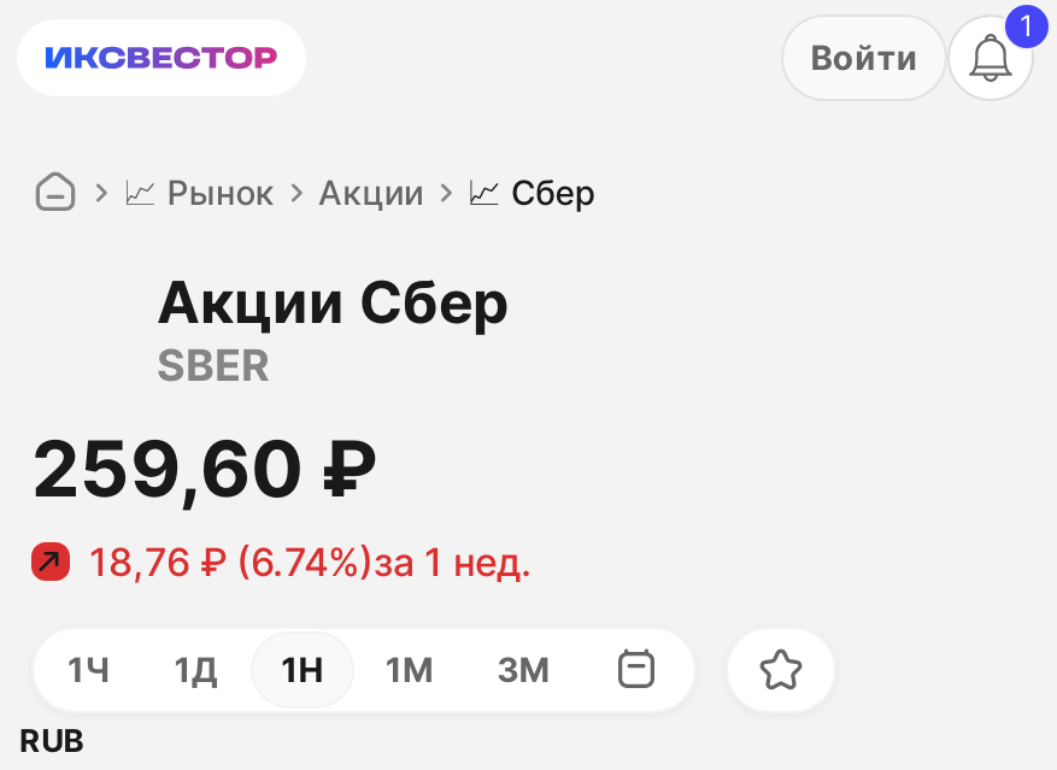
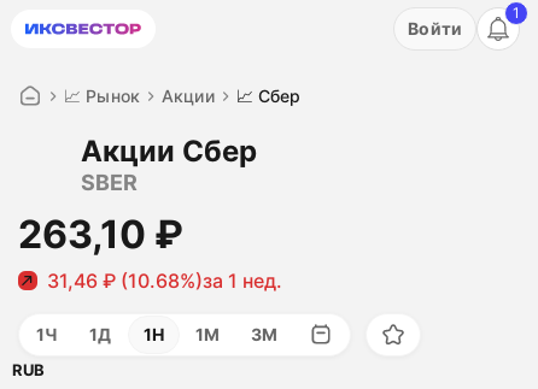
[31,422,378,516] 259,60 ₽ -> [18,211,183,258] 263,10 ₽
[89,537,533,586] 18,76 ₽ (6.74%)за 1 нед. -> [47,269,282,293] 31,46 ₽ (10.68%)за 1 нед.

